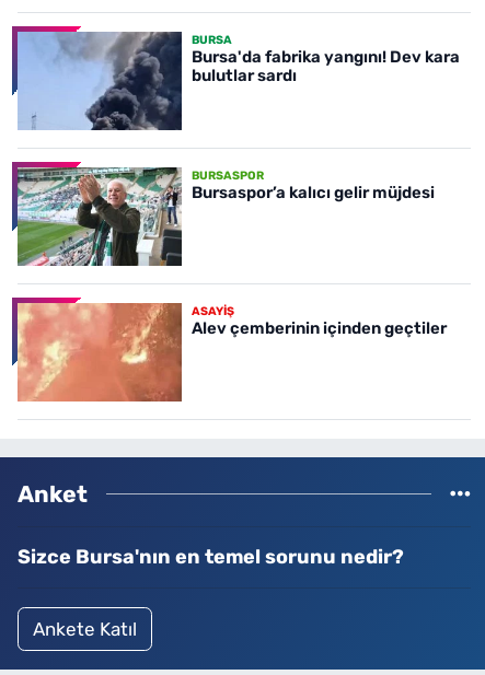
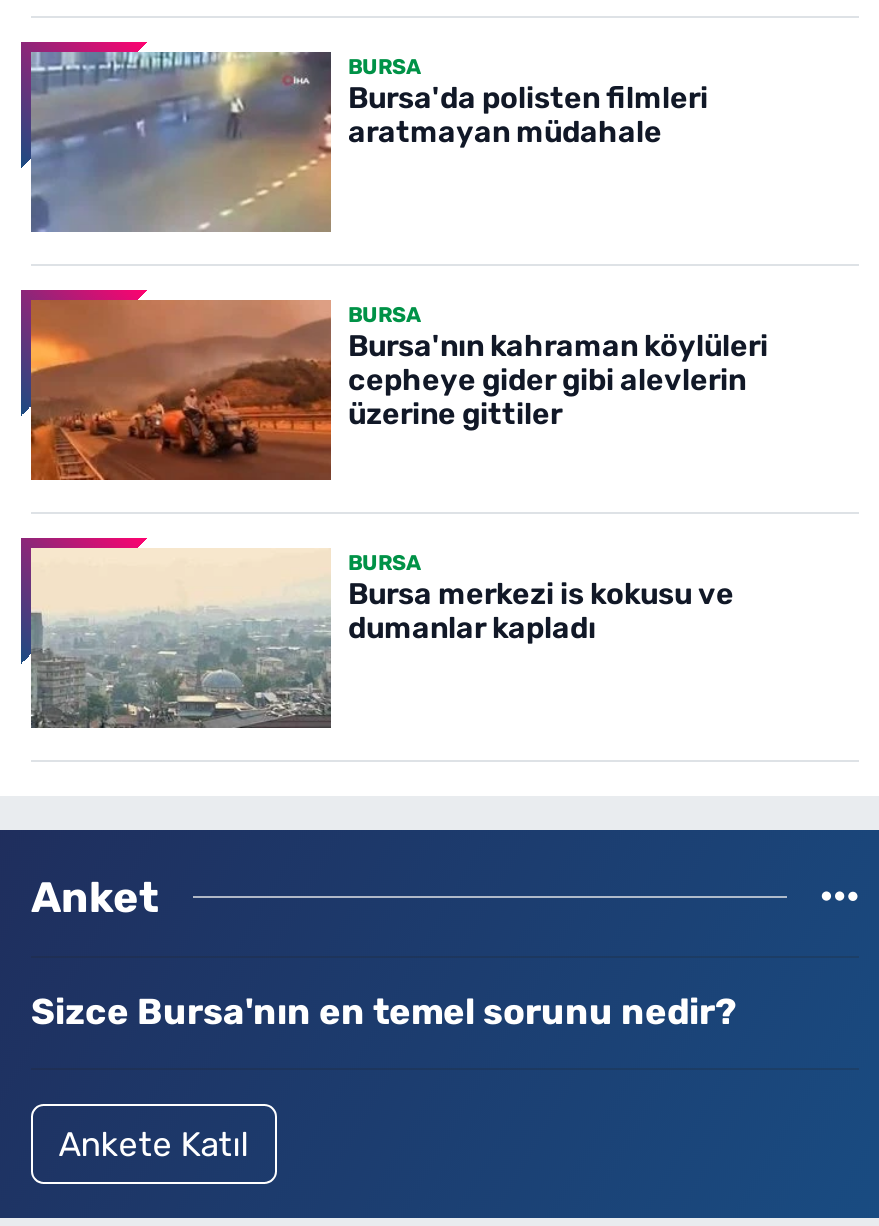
[16,25,459,130] [image] | Bursa'da fabrika yangını! Dev kara | bulutlar sardı -> [25,39,708,233] [image] | Bursa'da polisten filmleri | aratmayan müdahale
[16,161,434,267] [image] | BURSASPOR | Bursaspor’a kalıcı gelir müjdesi -> [25,287,768,483] [image] | BURSA | Bursa'nın kahraman köylüleri | cepheye gider gibi alevlerin | üzerine gittiler
[16,296,446,403] [image] | ASAYİŞ | Alev çemberinin içinden geçtiler -> [25,535,734,729] [image] | BURSA | Bursa merkezi is kokusu ve | dumanlar kapladı

